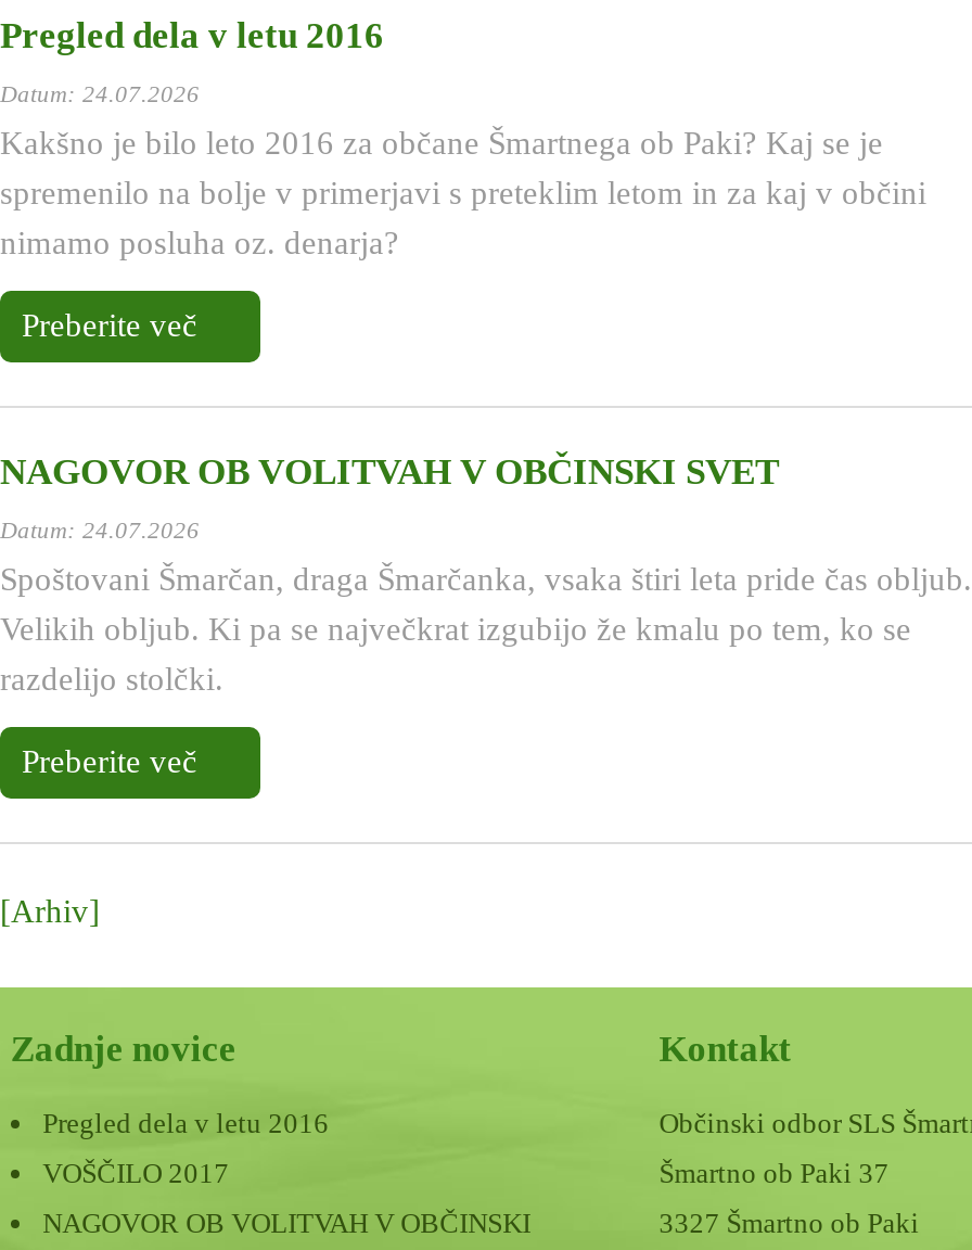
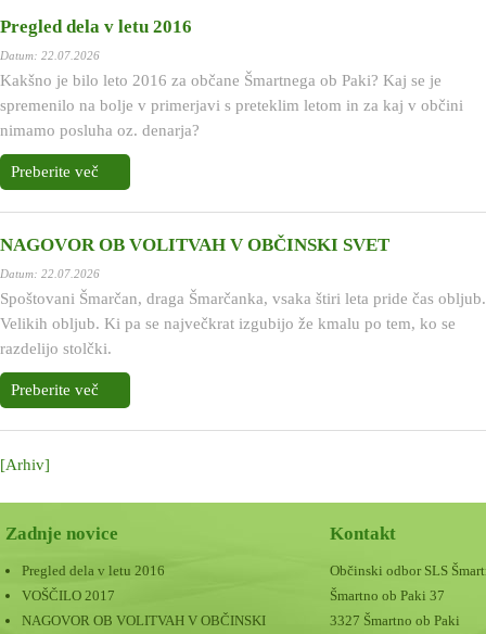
[0,80,200,106] Datum: 24.07.2026 -> [0,49,100,62] Datum: 22.07.2026
[0,516,200,542] Datum: 24.07.2026 -> [0,267,100,280] Datum: 22.07.2026

